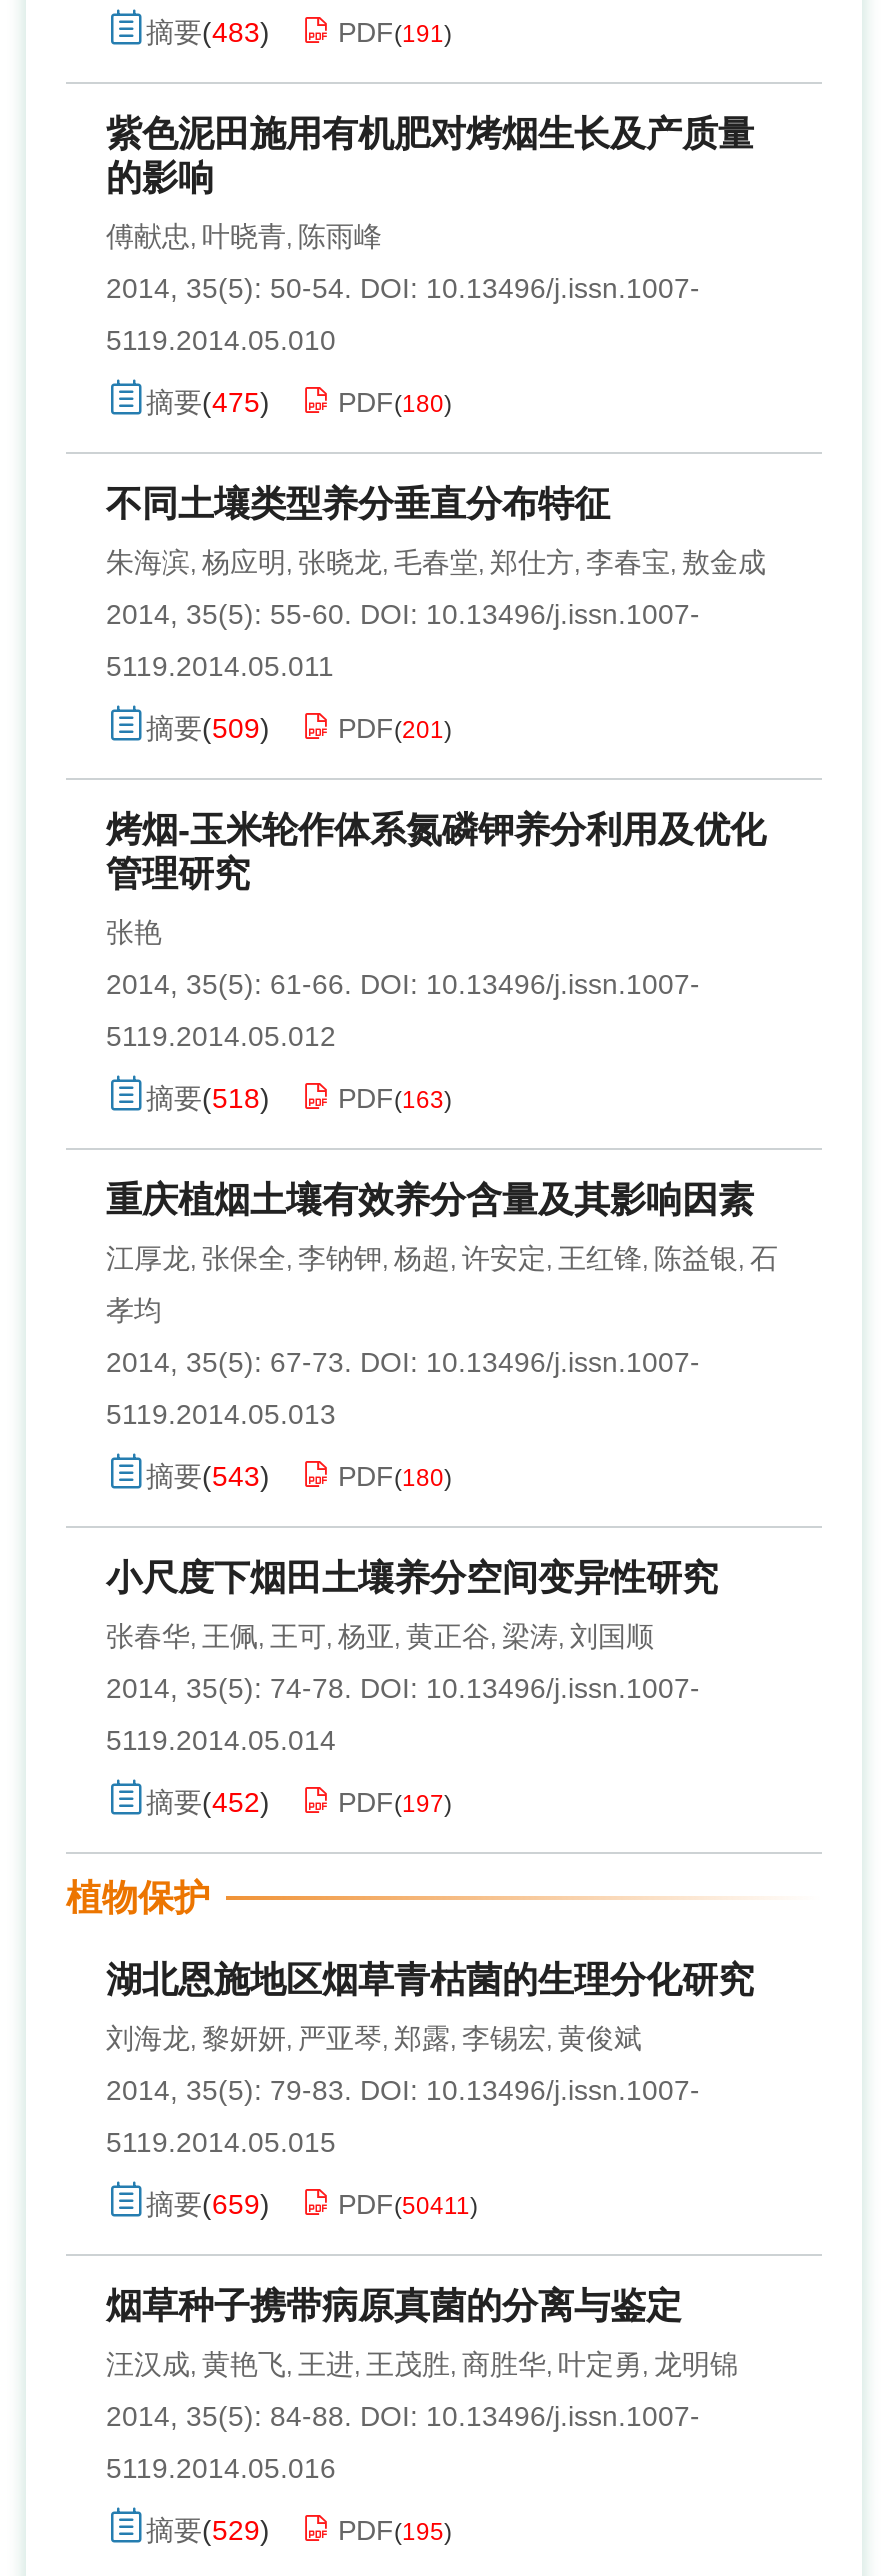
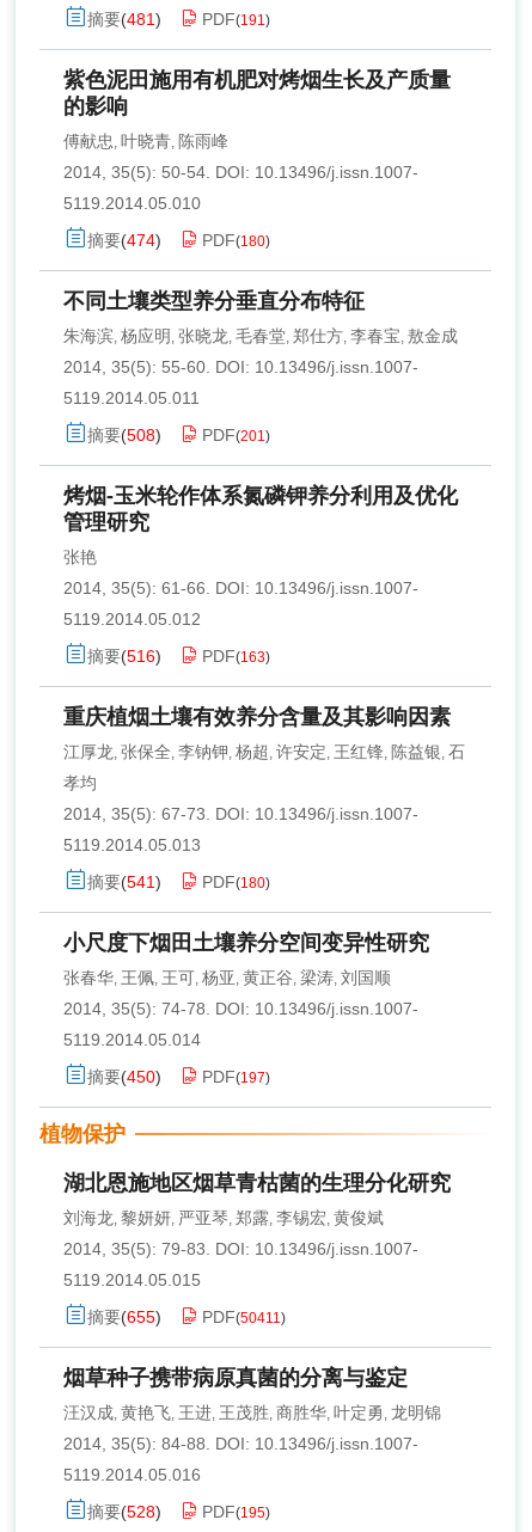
[146,16,270,48] 摘要(483) -> [87,10,161,29] 摘要(481)
[146,386,270,418] 摘要(475) -> [87,231,161,250] 摘要(474)
[146,712,270,744] 摘要(509) -> [87,425,161,445] 摘要(508)
[146,1082,270,1114] 摘要(518) -> [87,646,161,666] 摘要(516)
[146,1460,270,1492] 摘要(543) -> [87,872,161,891] 摘要(541)
[146,1786,270,1818] 摘要(452) -> [87,1067,161,1086] 摘要(450)
[146,2188,270,2220] 摘要(659) -> [87,1307,161,1326] 摘要(655)
[146,2514,270,2546] 摘要(529) -> [87,1502,161,1521] 摘要(528)

